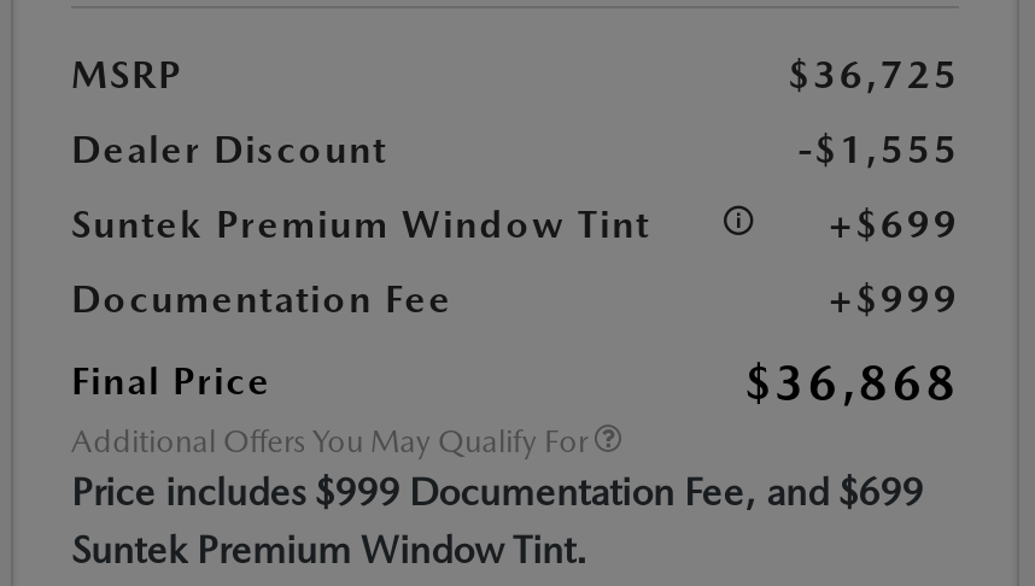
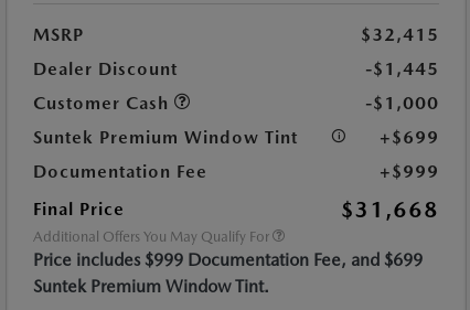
[788,53,959,99] $36,725 -> [361,24,439,45] $32,415
[797,128,959,174] -$1,555 -> [33,58,439,113] -$1,445 | Customer Cash | -$1,000
[744,355,959,413] $36,868 -> [341,196,439,222] $31,668

